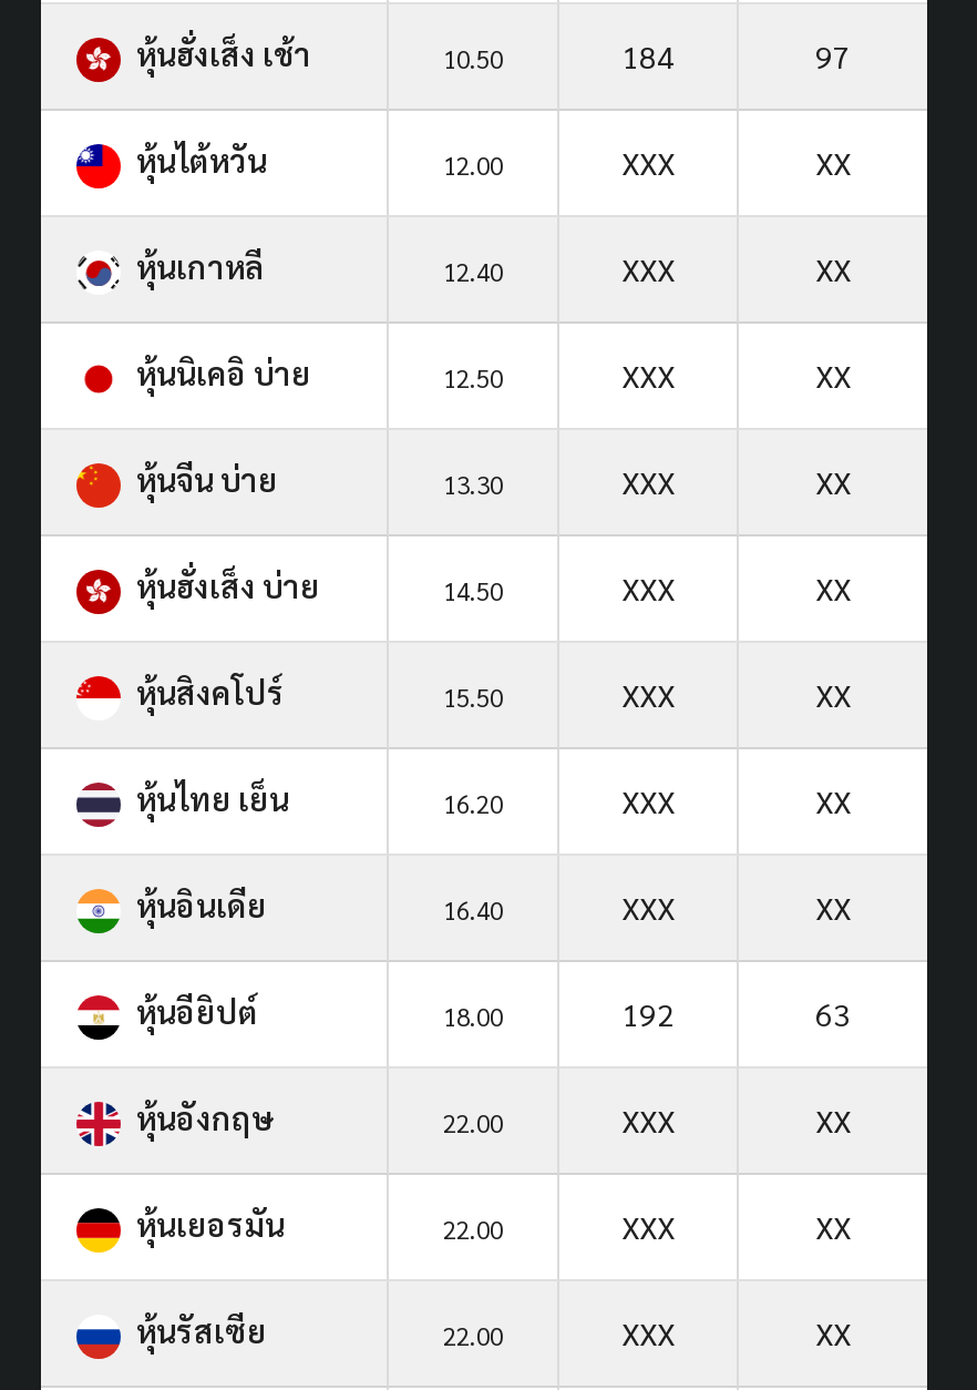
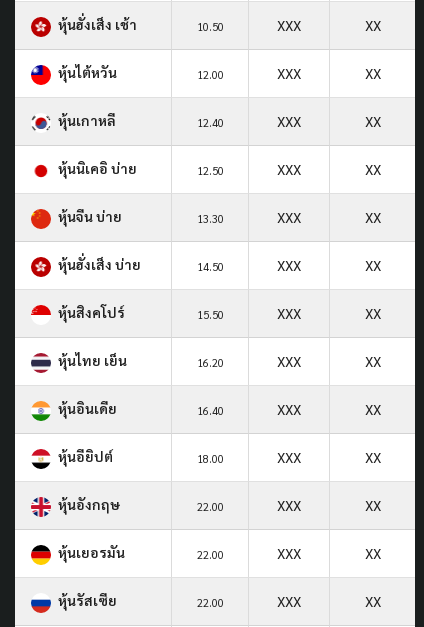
[621,35,851,75] 184 | 97 -> [277,16,380,34] XXX | XX
[621,993,851,1033] 192 | 63 -> [277,448,380,466] XXX | XX

